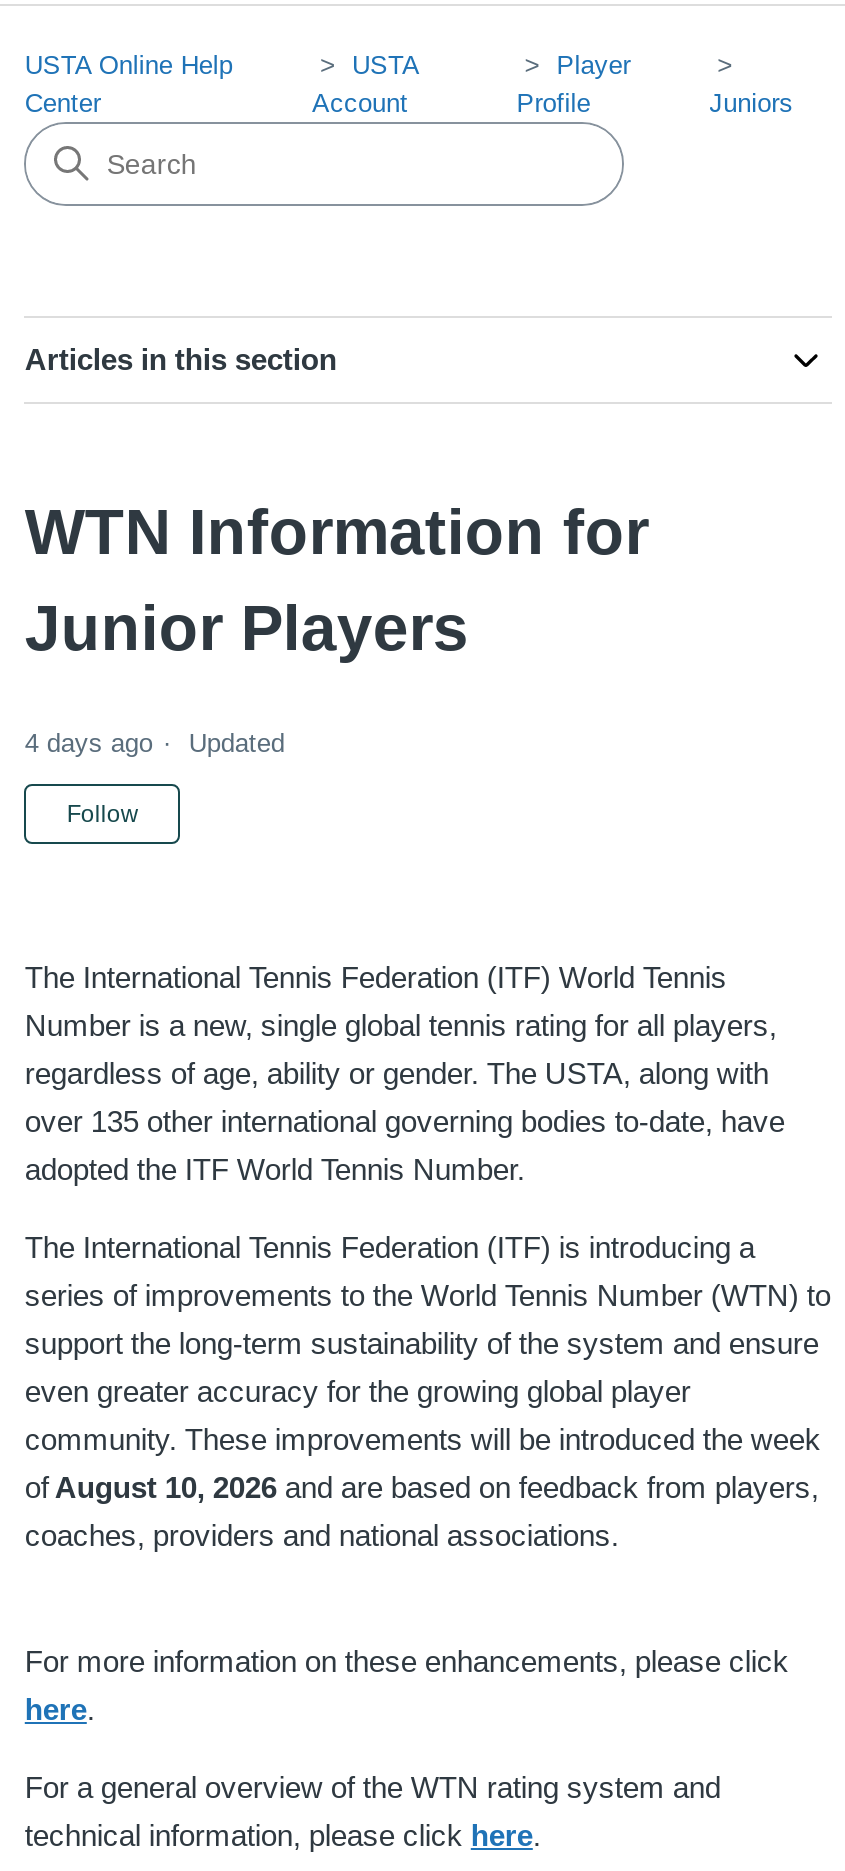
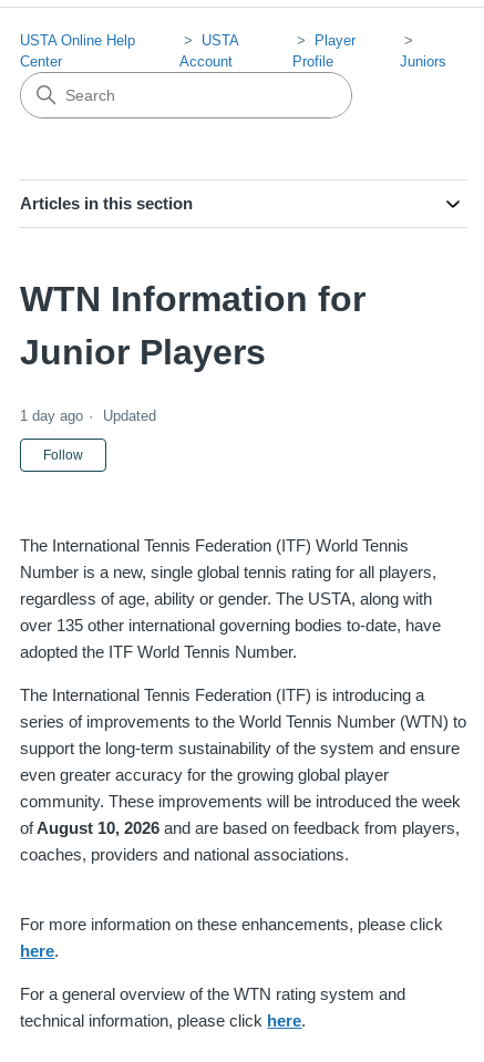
[25,729,285,759] 4 days ago Updated -> [20,408,157,425] 1 day ago Updated

